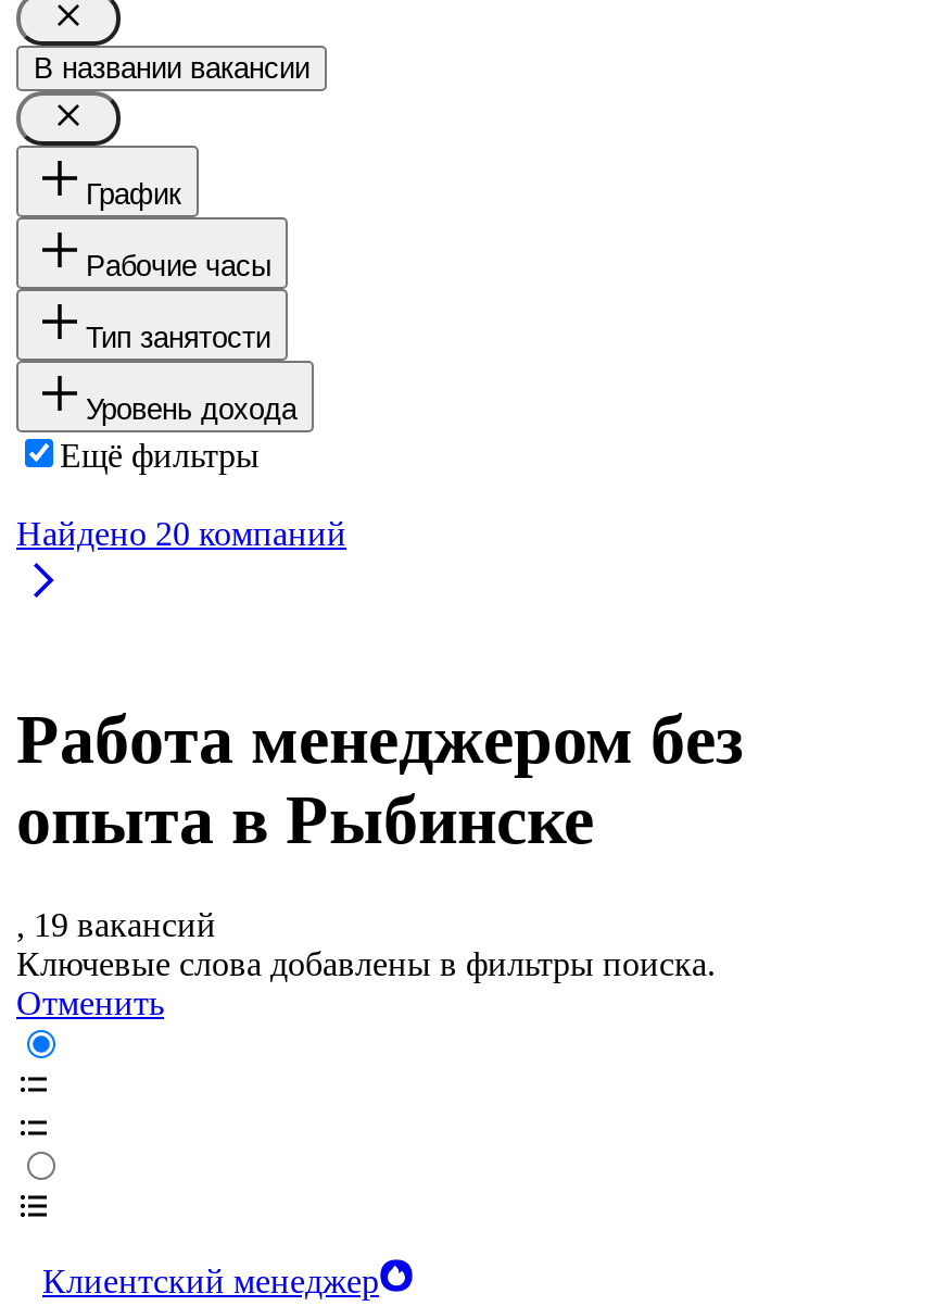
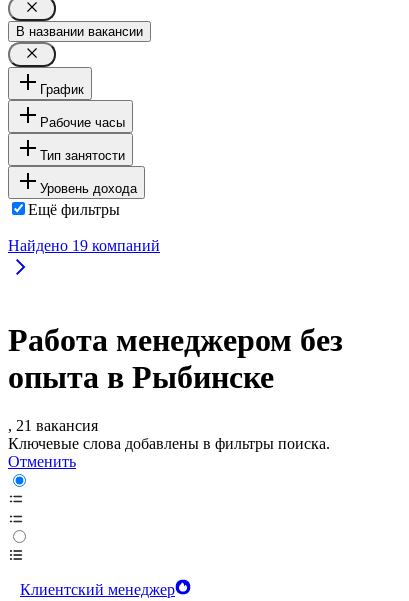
[16,514,346,551] Найдено 20 компаний -> [8,237,160,254] Найдено 19 компаний
[16,907,216,944] , 19 вакансий -> [8,417,98,434] , 21 вакансия

